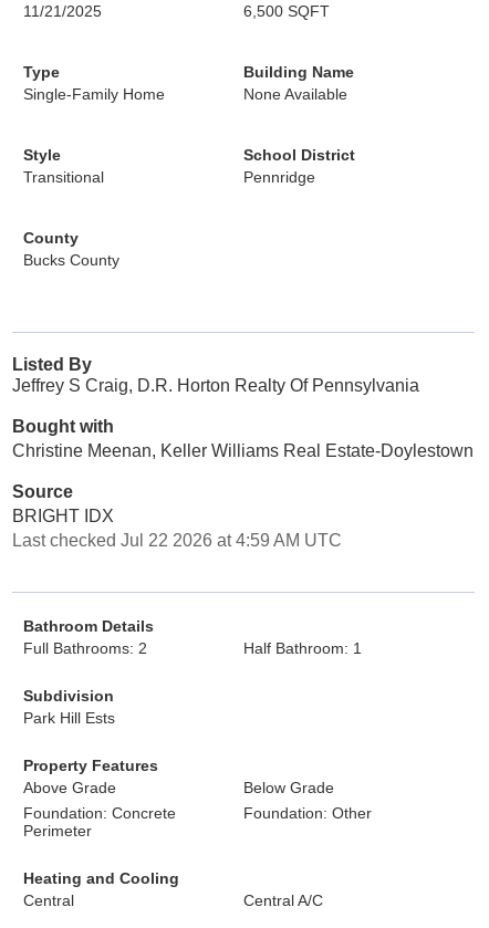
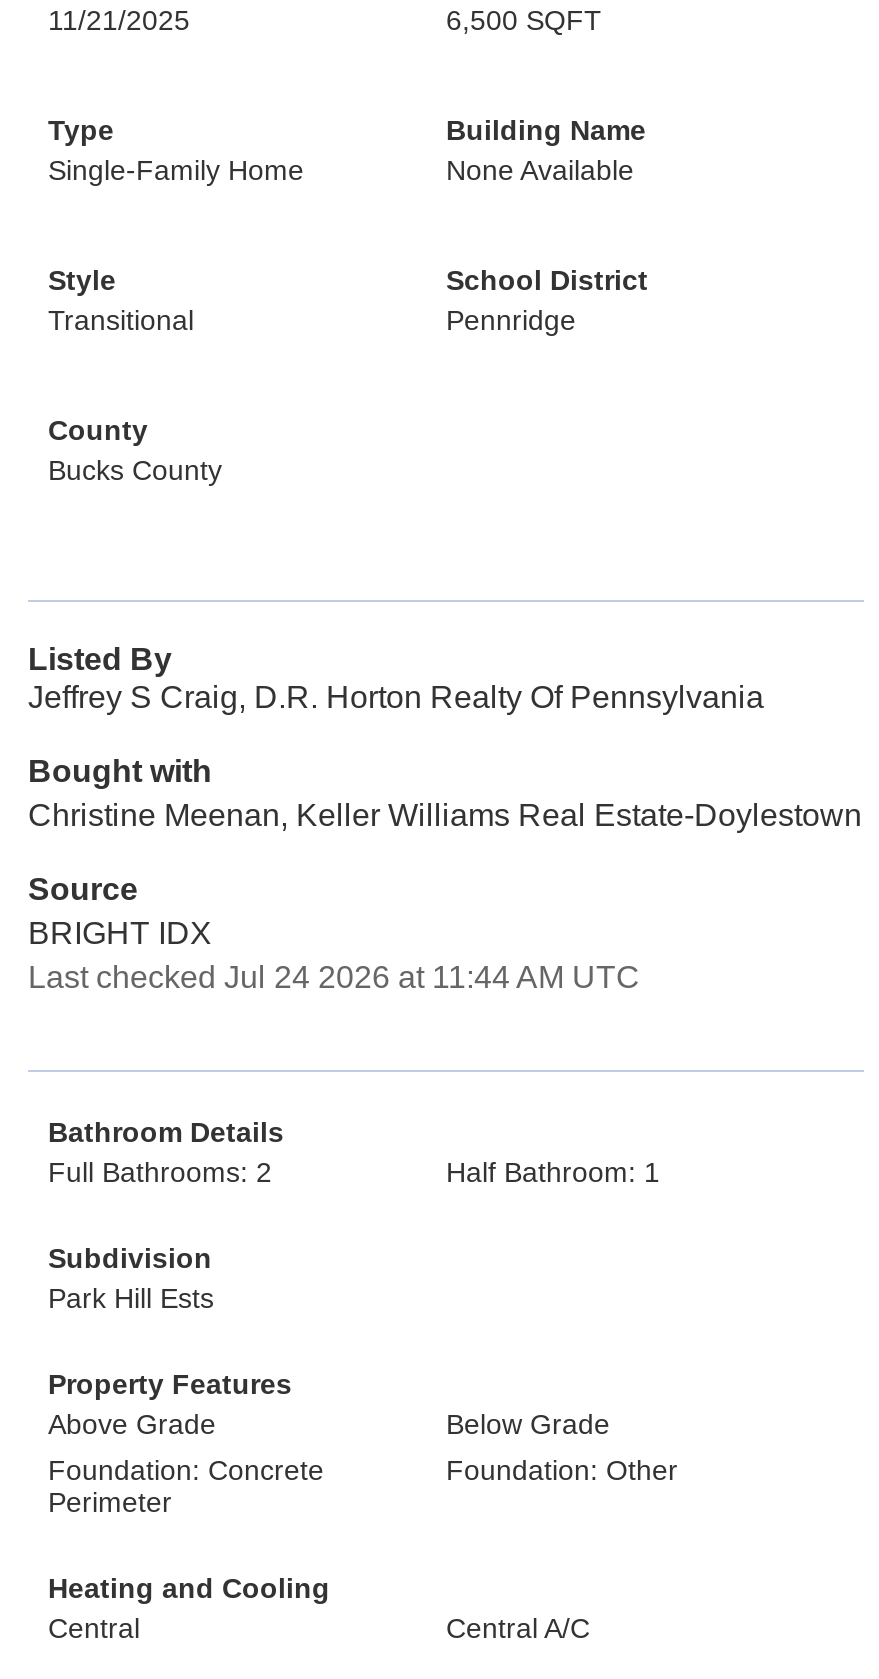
[12,531,342,550] Last checked Jul 22 2026 at 4:59 AM UTC -> [28,960,640,994] Last checked Jul 24 2026 at 11:44 AM UTC

